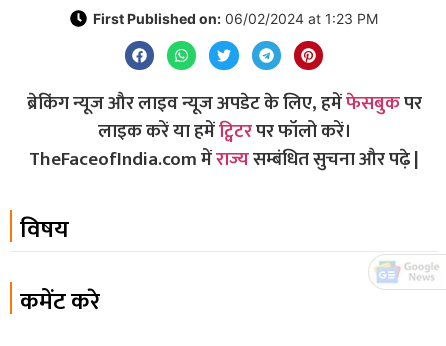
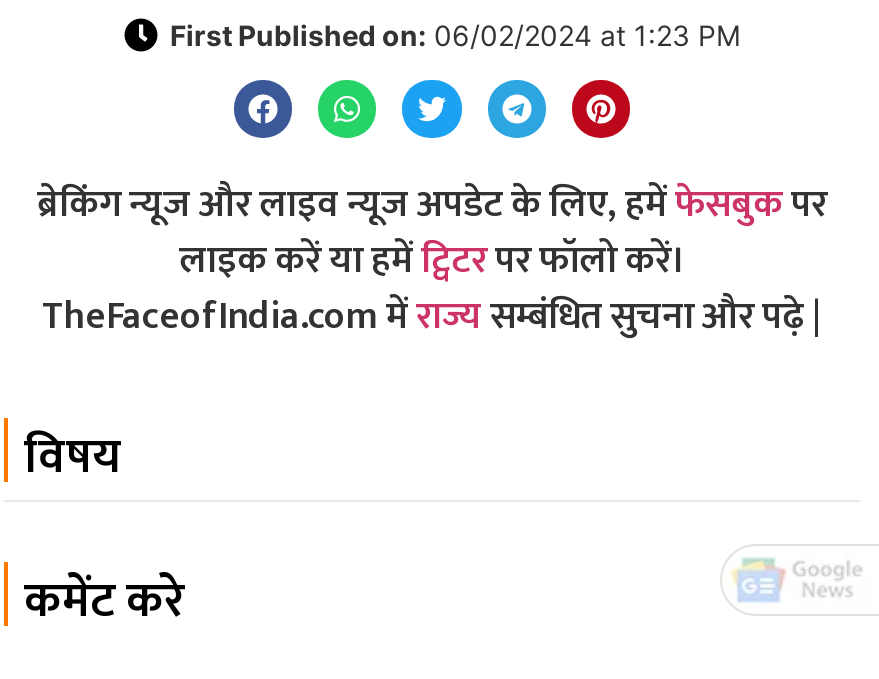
[373,260,438,301] [image] -> [732,522,860,602] [image]

